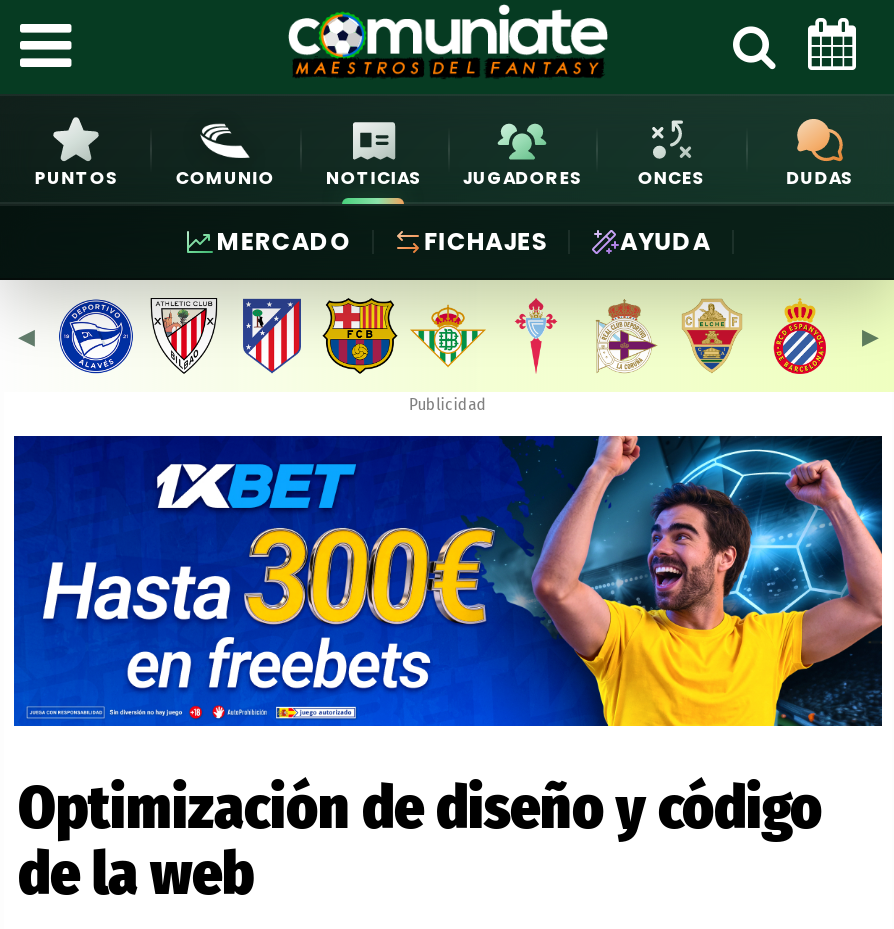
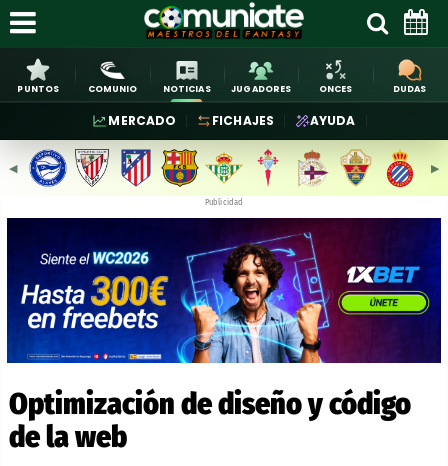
[14,434,884,728] [image] -> [7,217,442,364] [image]

